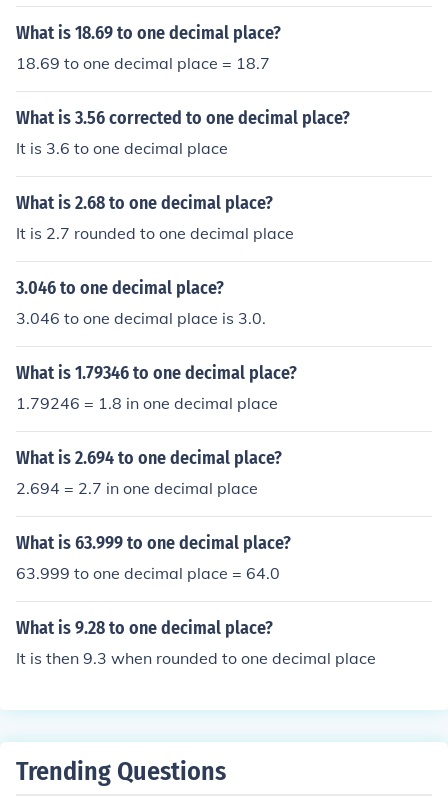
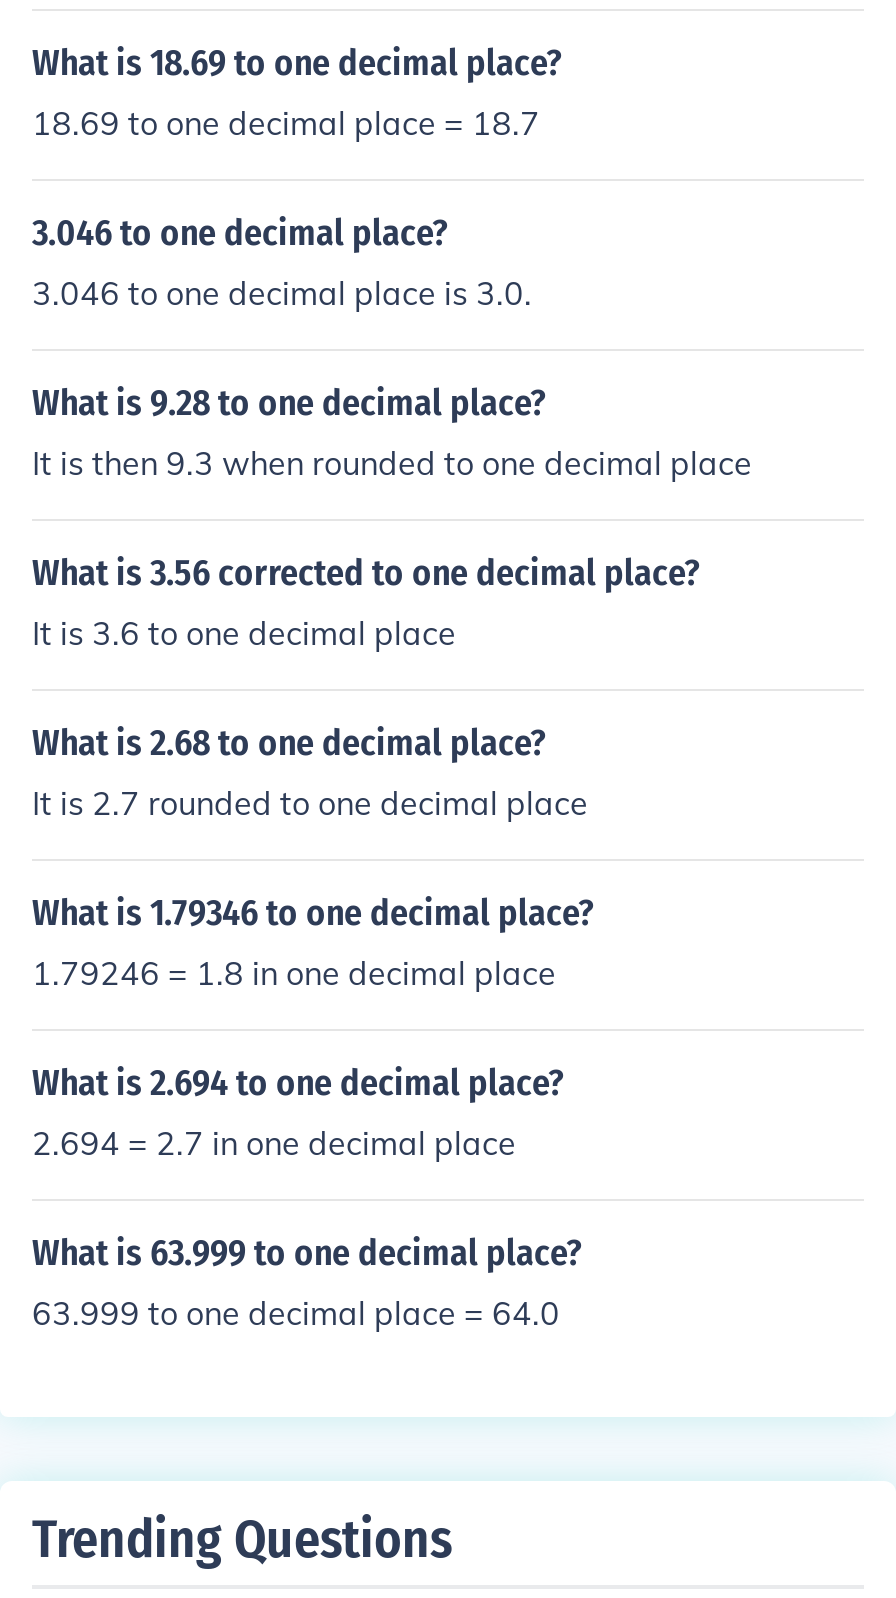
moved [16,107,350,243] -> [32,551,700,823]: What is 3.56 corrected to one decimal place? | It is 3.6 to one decimal place | What is 2.68 to one decimal place? | It is 2.7 rounded to one decimal place
moved [16,277,266,328] -> [32,211,532,313]: 3.046 to one decimal place? | 3.046 to one decimal place is 3.0.
moved [16,362,297,583] -> [32,891,594,1333]: What is 1.79346 to one decimal place? | 1.79246 = 1.8 in one decimal place | What is 2.694 to one decimal place? | 2.694 = 2.7 in one decimal place | What is 63.999 to one decimal place? | 63.999 to one decimal place = 64.0
moved [16,617,376,668] -> [32,381,752,483]: What is 9.28 to one decimal place? | It is then 9.3 when rounded to one decimal place

